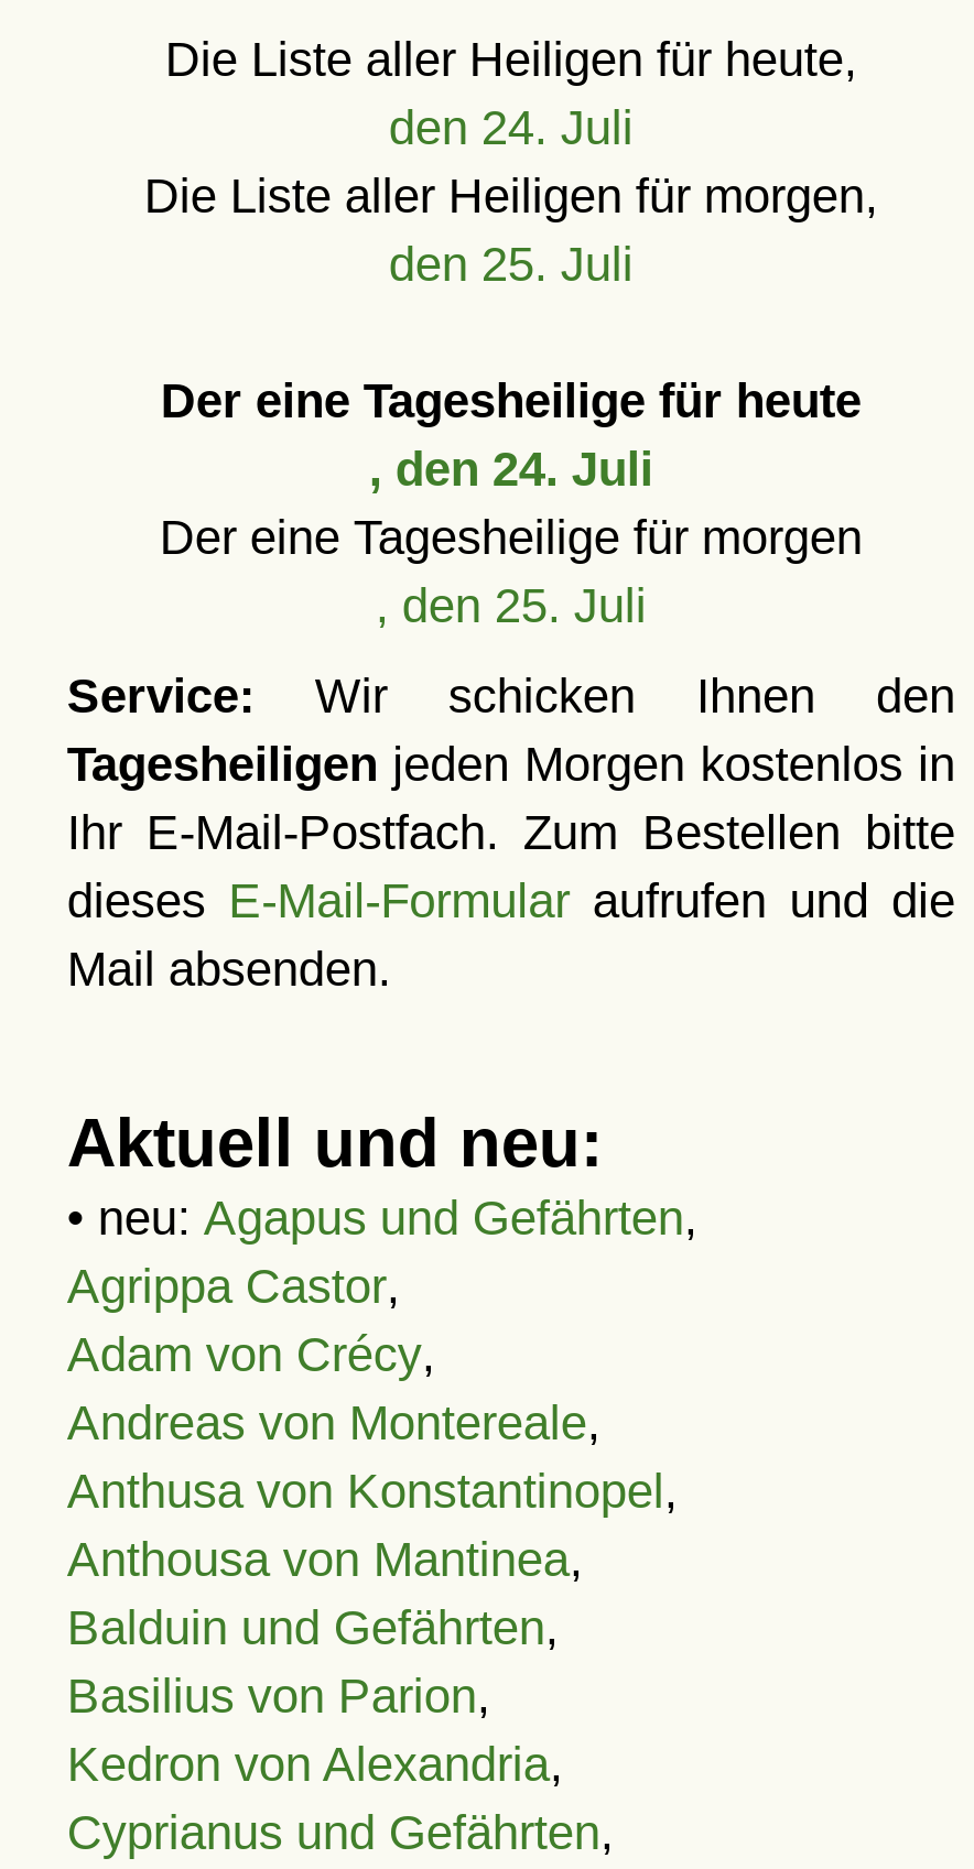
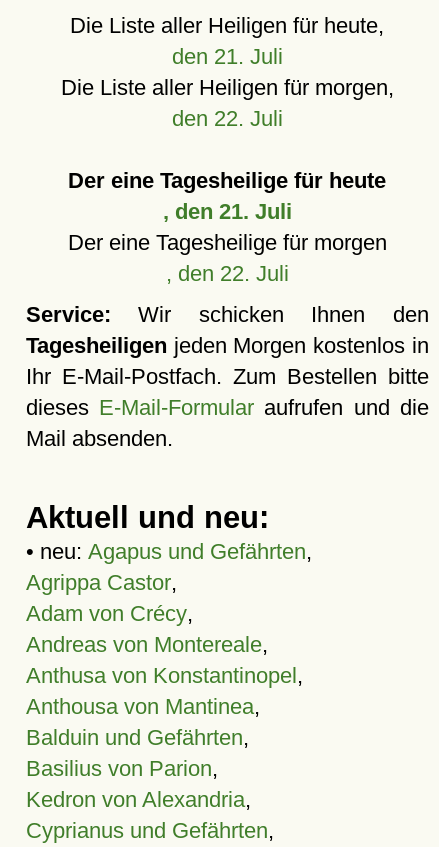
[389,100,633,155] den 24. Juli -> [172,44,283,69] den 21. Juli
[389,237,633,292] den 25. Juli -> [172,106,283,131] den 22. Juli
[369,442,653,497] , den 24. Juli -> [163,199,292,224] , den 21. Juli
[375,578,647,633] , den 25. Juli -> [166,261,289,286] , den 22. Juli

